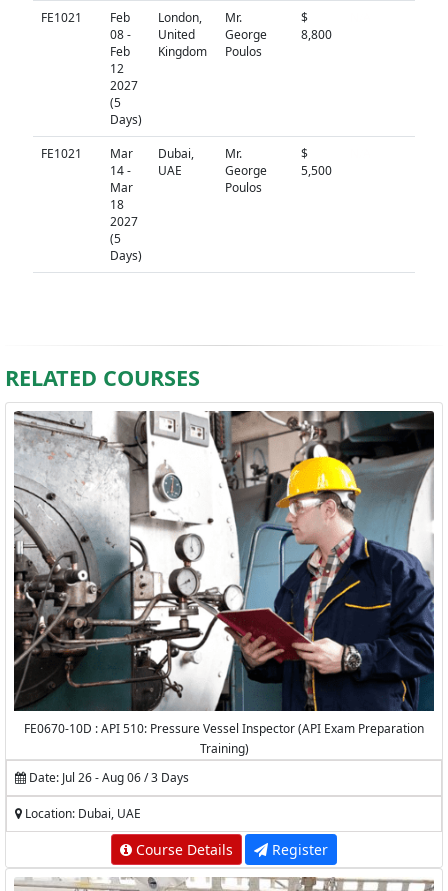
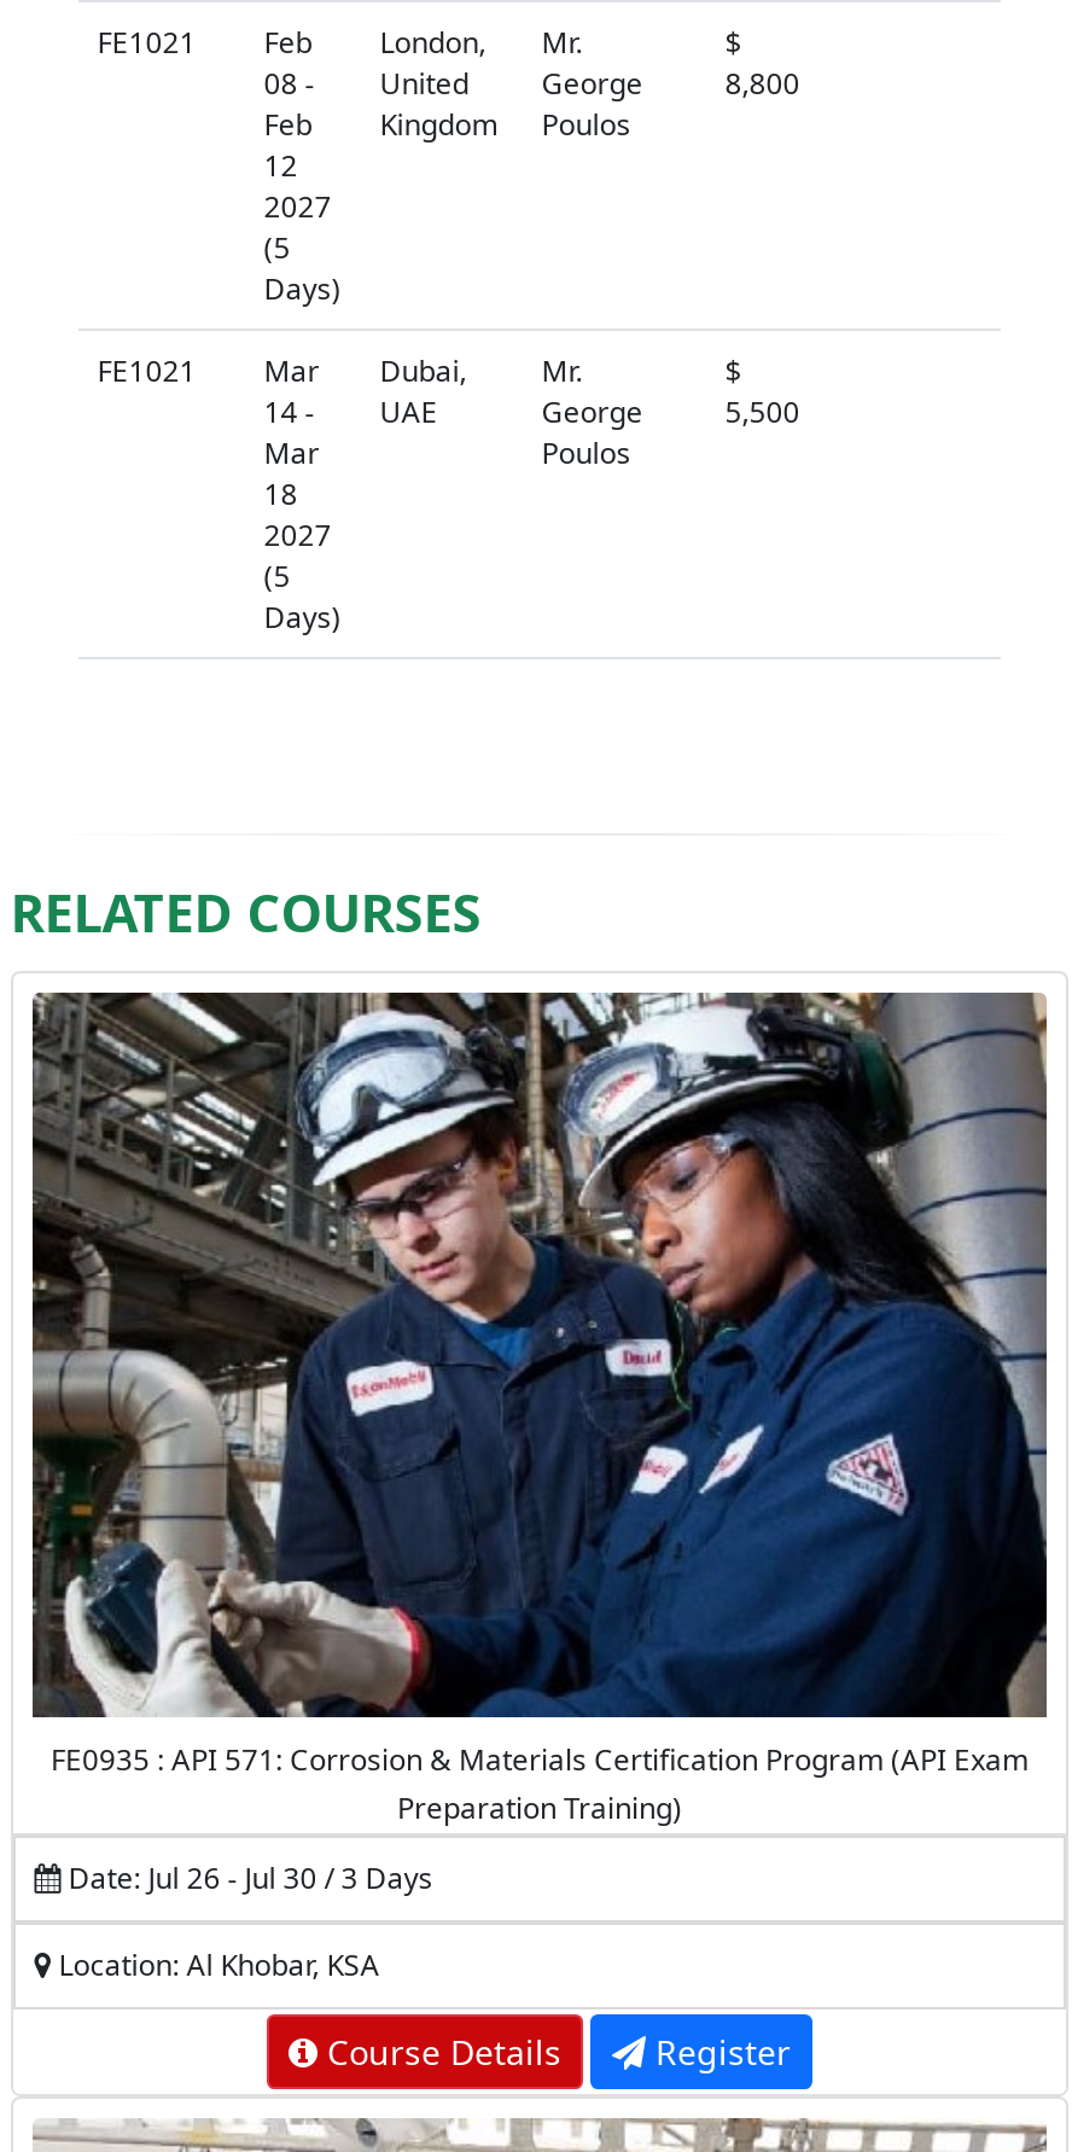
[14,410,435,757] [image] | FE0670-10D : API 510: Pressure Vessel Inspector (API Exam Preparation | Training) -> [30,990,1049,1829] [image] | FE0935 : API 571: Corrosion & Materials Certification Program (API Exam | Preparation Training)
[26,769,189,786] Date: Jul 26 - Aug 06 / 3 Days -> [61,1858,433,1899] Date: Jul 26 - Jul 30 / 3 Days
[22,805,141,822] Location: Dubai, UAE -> [51,1945,380,1986] Location: Al Khobar, KSA

